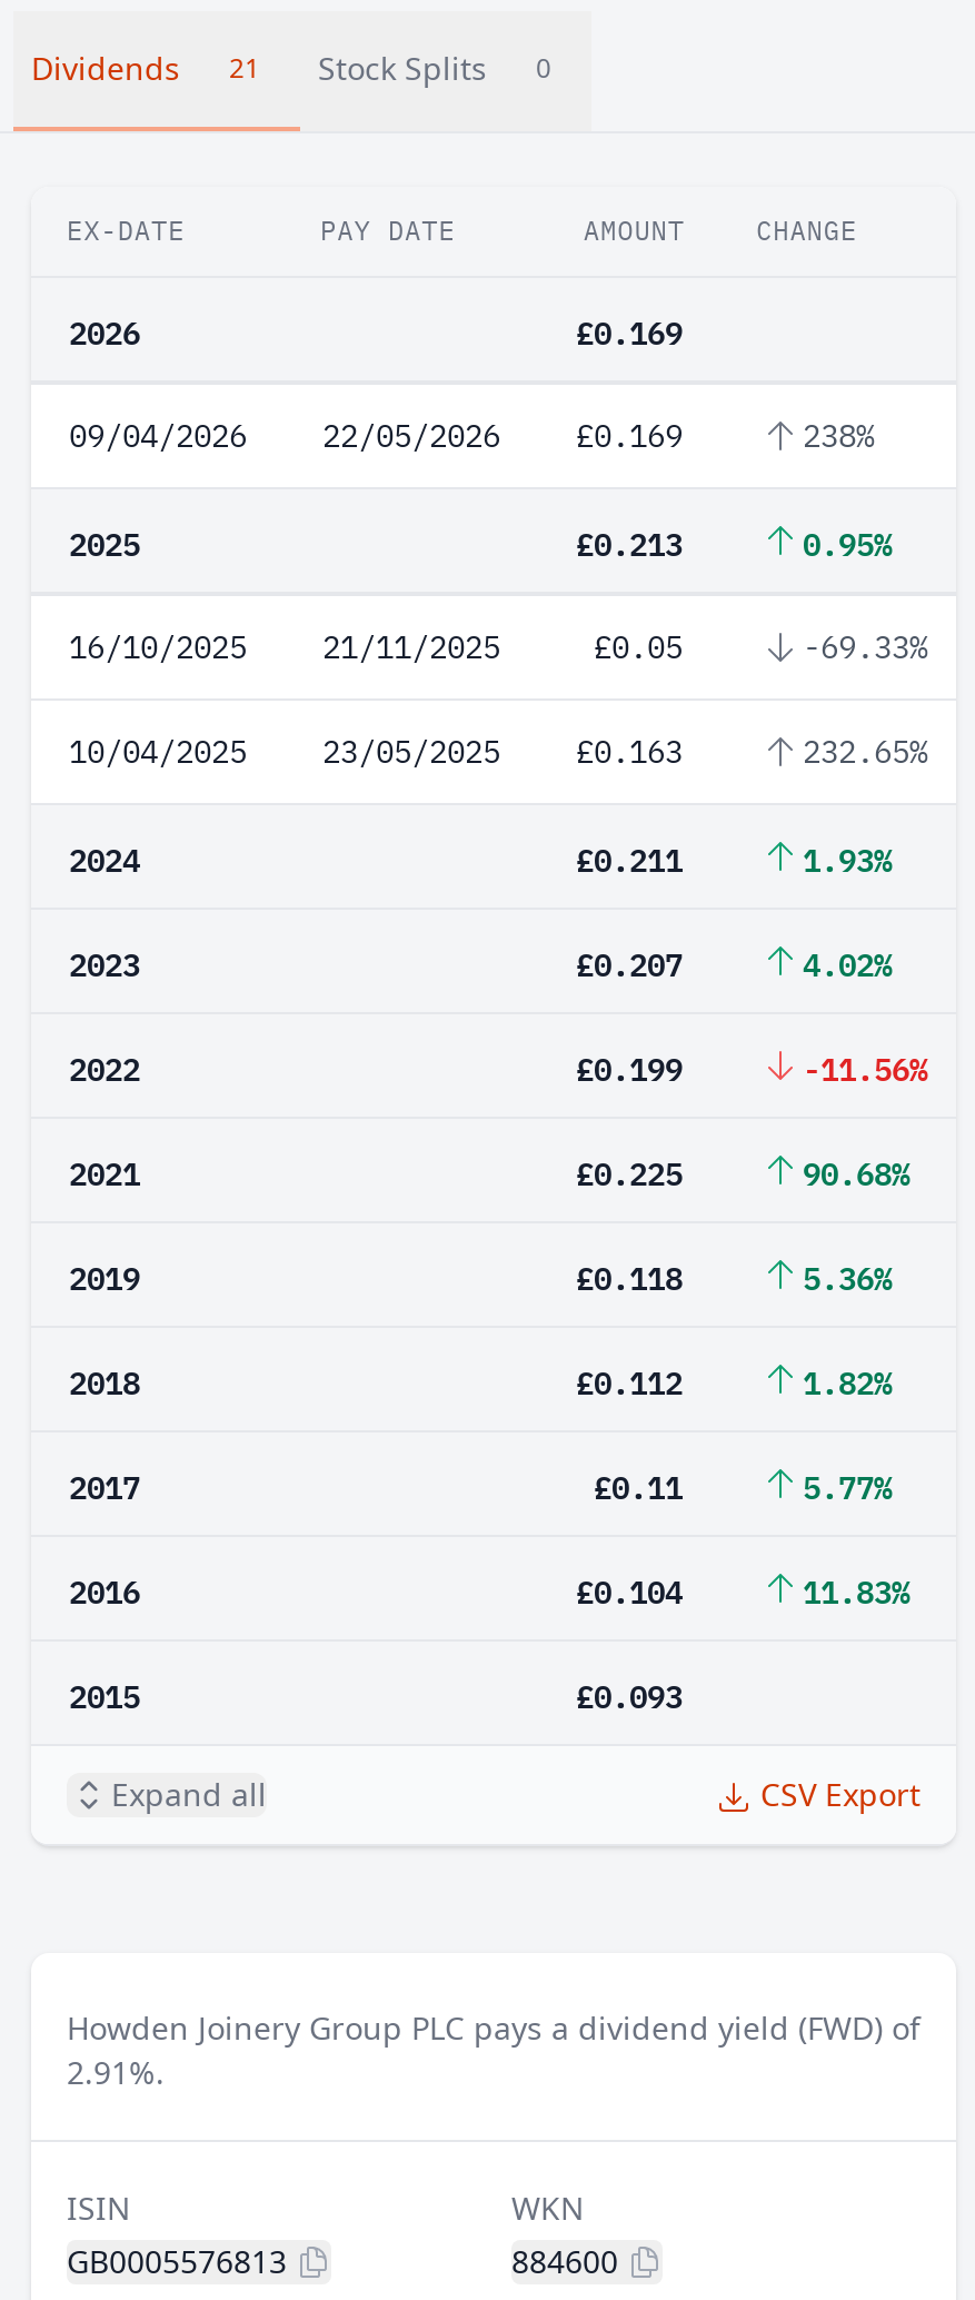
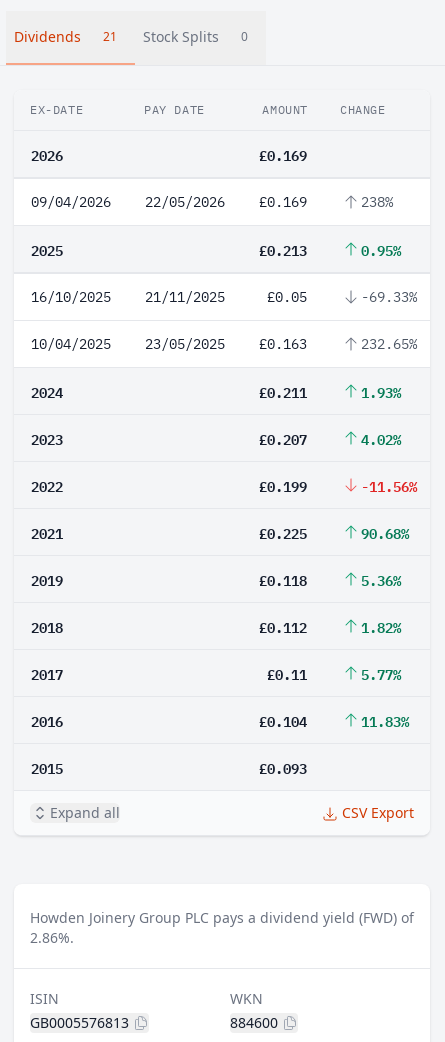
[67,2051,165,2093] 2.91%. -> [30,928,74,947] 2.86%.

